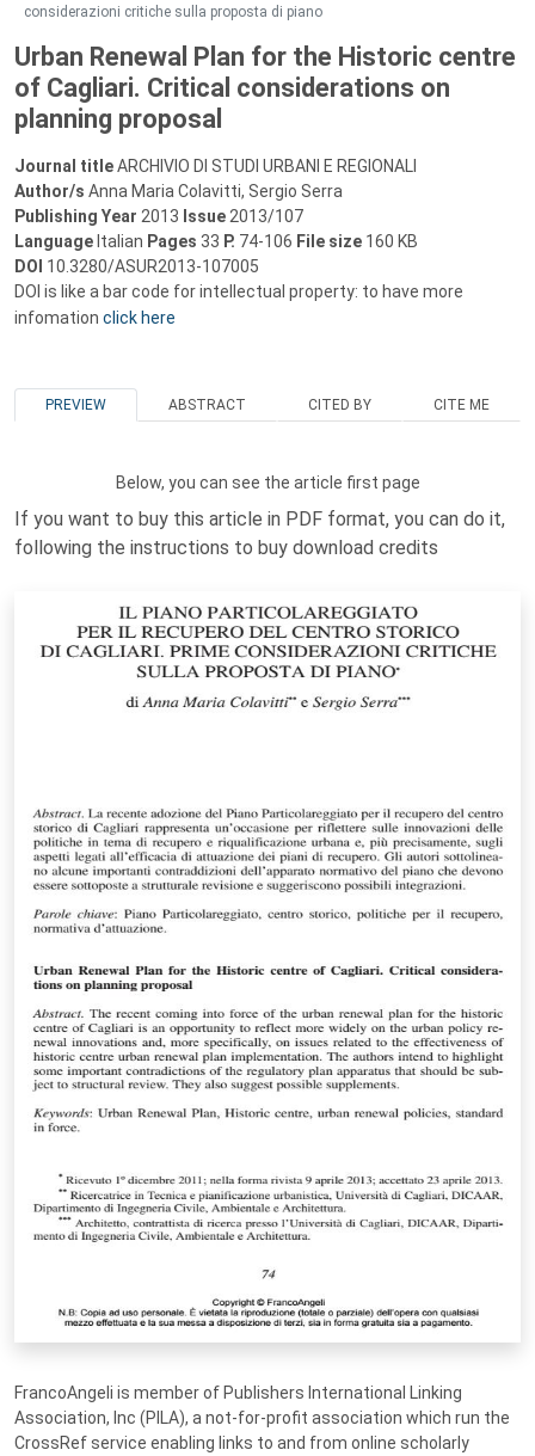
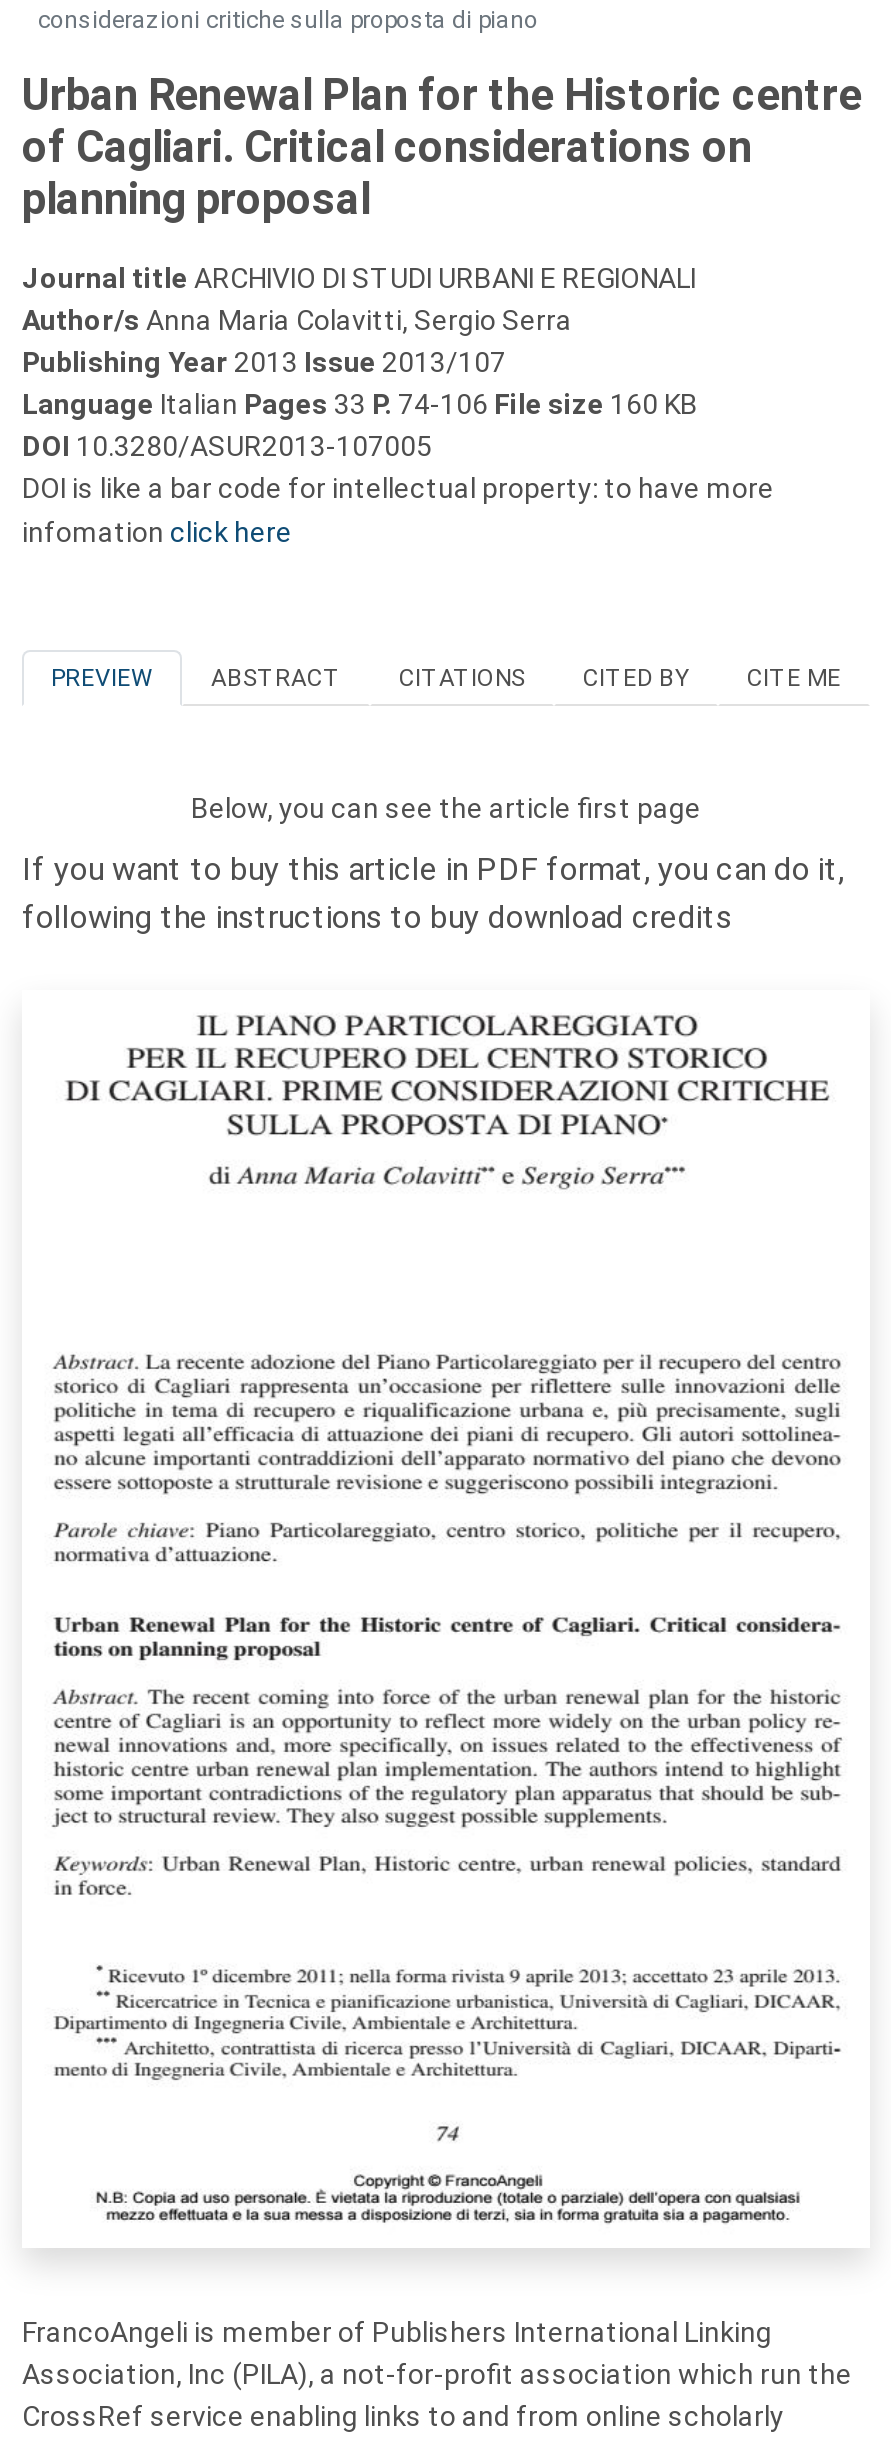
none -> [399,664,525,692] CITATIONS

